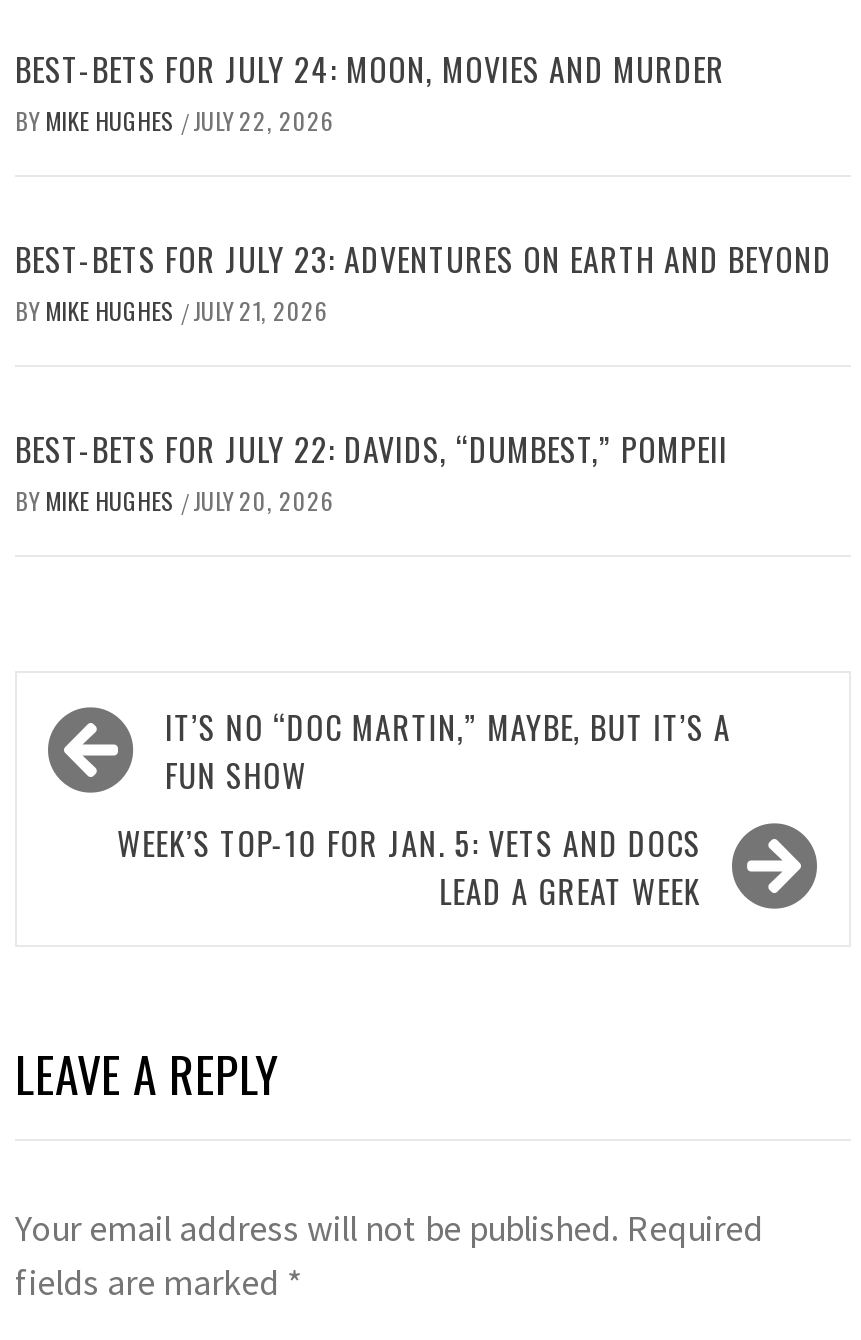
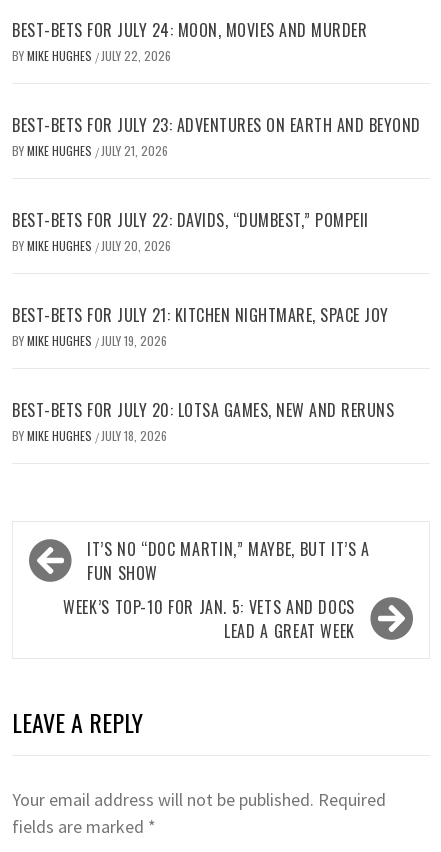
none -> [12,303,394,444] BEST-BETS FOR JULY 21: KITCHEN NIGHTMARE, SPACE JOY | BY MIKE HUGHES / JULY 19, 2026 | BEST-BETS FOR JULY 20: LOTSA GAMES, NEW AND RERUNS | BY MIKE HUGHES / JULY 18, 2026

